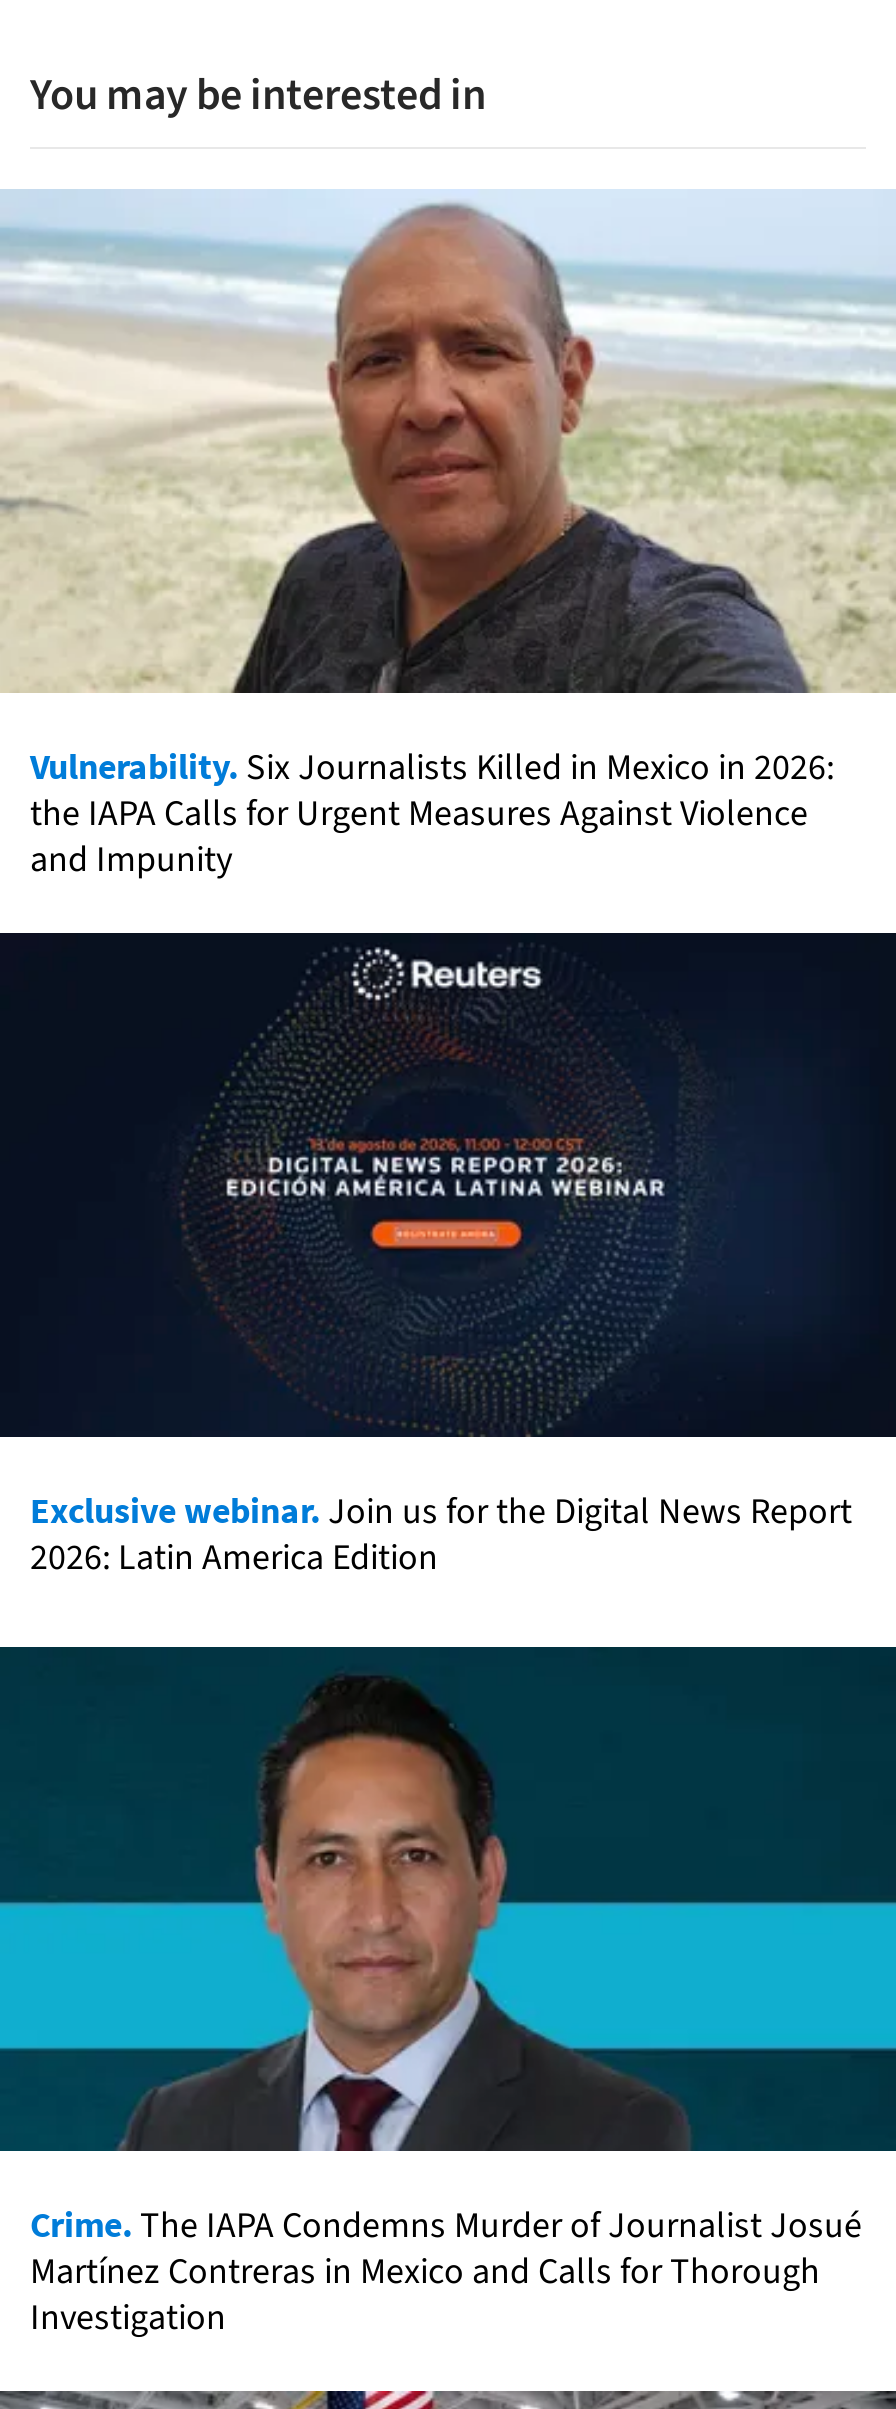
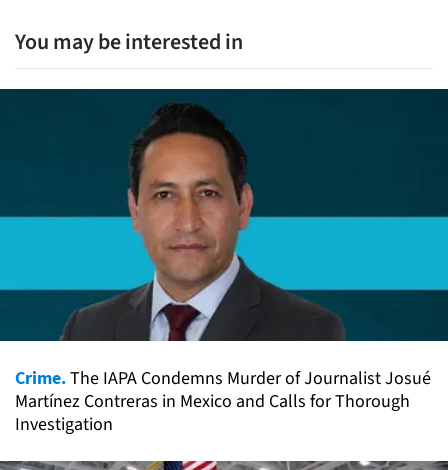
[6,189,890,885] [image] | Vulnerability. Six Journalists Killed in Mexico in 2026: | the IAPA Calls for Urgent Measures Against Violence | and Impunity -> none
[6,931,890,1583] [image] | Exclusive webinar. Join us for the Digital News Report | 2026: Latin America Edition -> none

